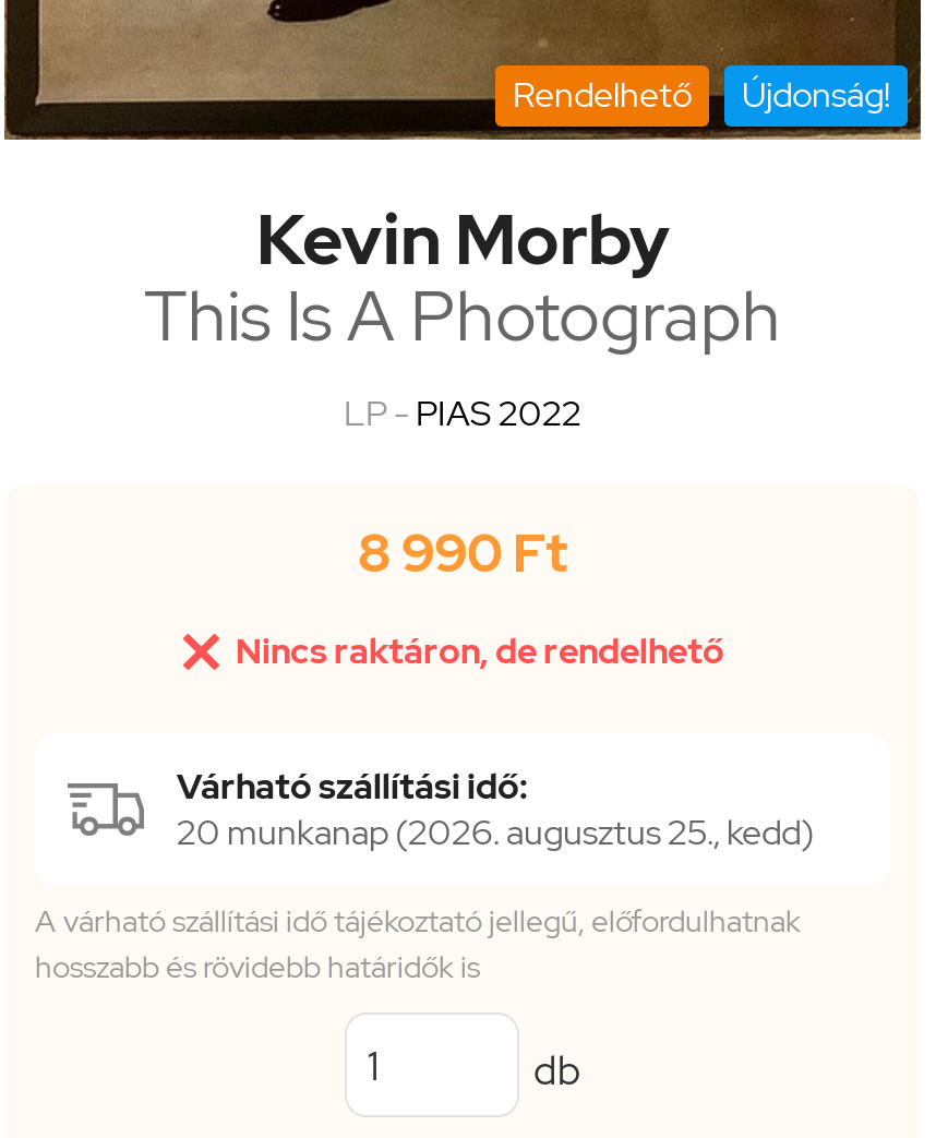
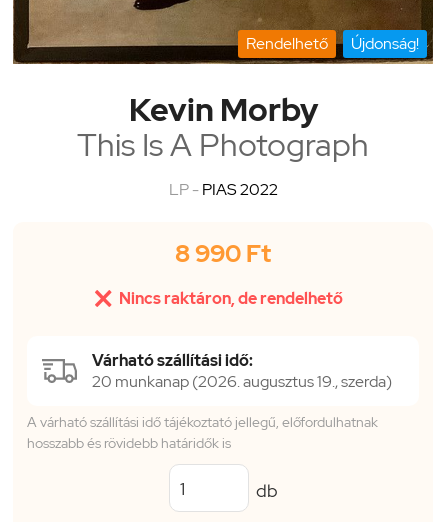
[177,810,814,856] 20 munkanap (2026. augusztus 25., kedd) -> [92,371,392,392] 20 munkanap (2026. augusztus 19., szerda)

